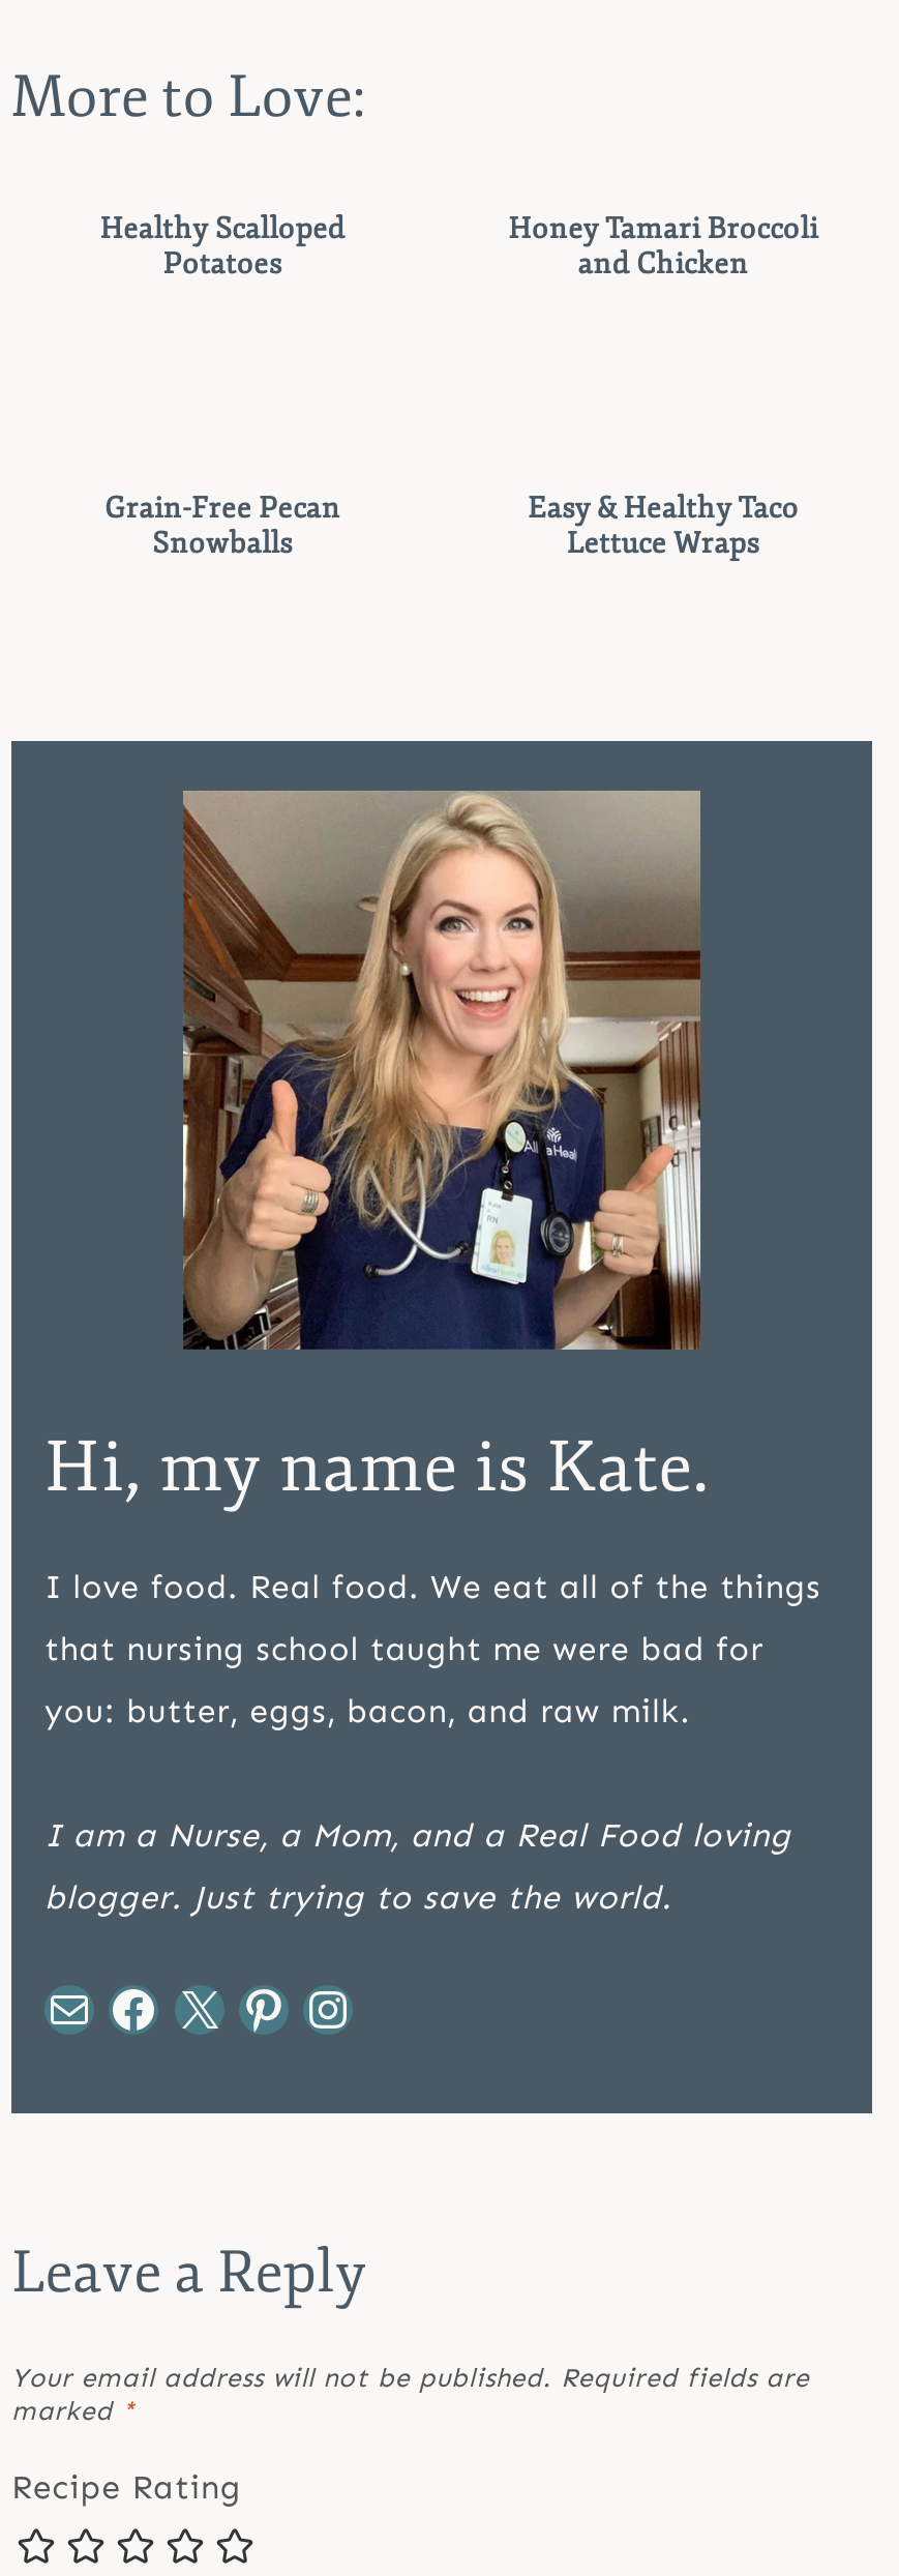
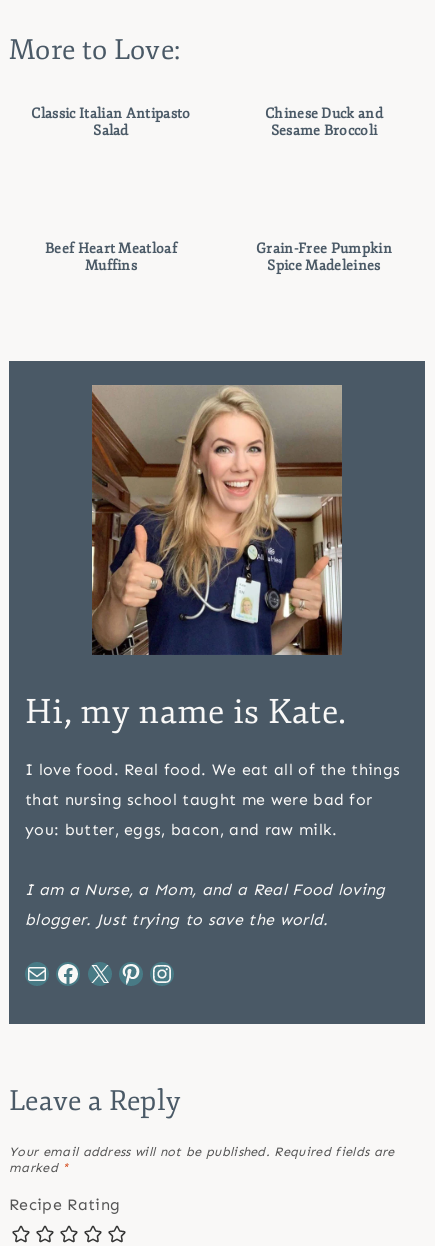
[100,211,345,281] Healthy Scalloped | Potatoes -> [31,105,190,139] Classic Italian Antipasto | Salad
[508,211,818,281] Honey Tamari Broccoli | and Chicken -> [265,105,383,139] Chinese Duck and | Sesame Broccoli
[104,490,341,561] Grain-Free Pecan | Snowballs -> [45,240,177,274] Beef Heart Meatloaf | Muffins
[528,490,799,561] Easy & Healthy Taco | Lettuce Wraps -> [256,240,392,274] Grain-Free Pumpkin | Spice Madeleines

